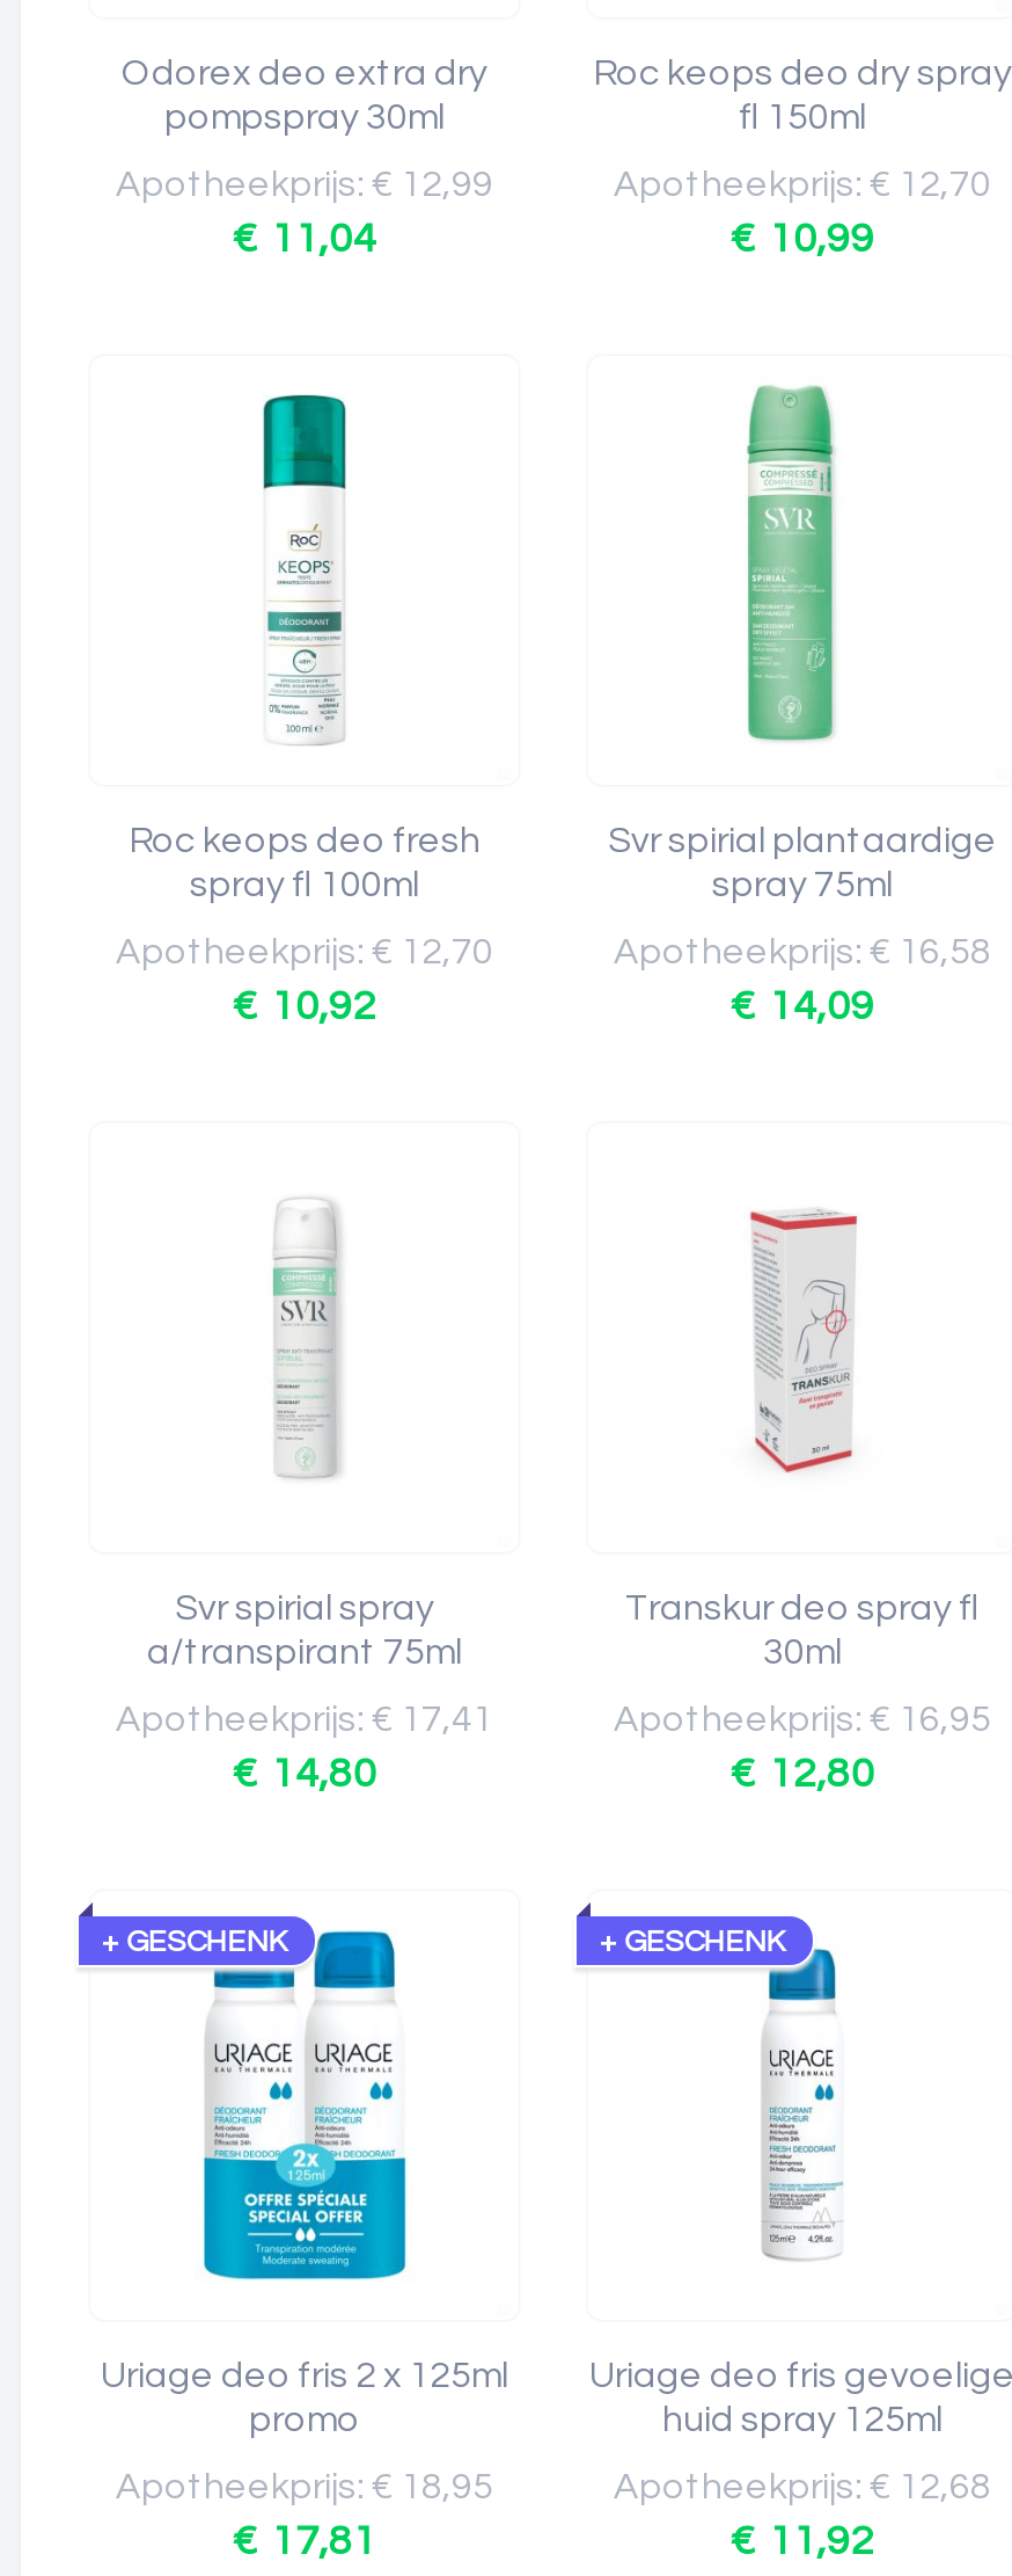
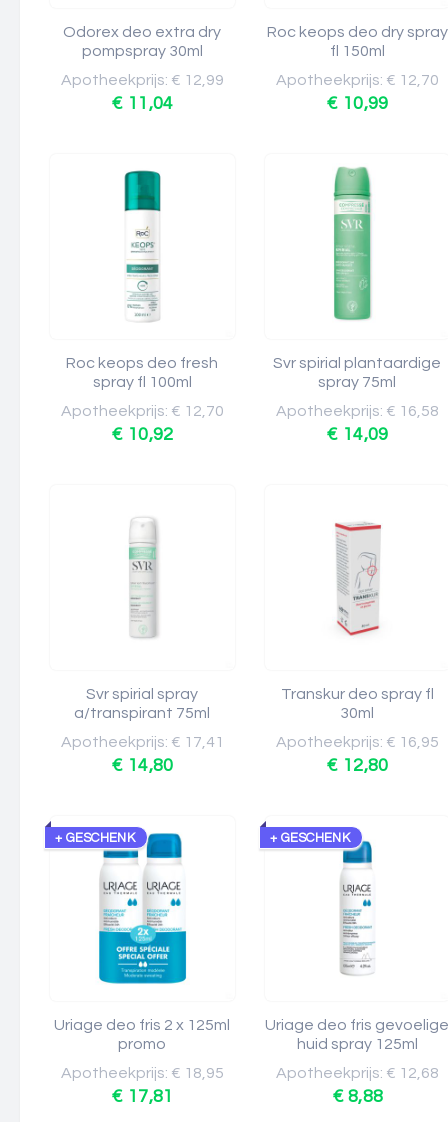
[730,2519,874,2563] € 11,92 -> [332,1087,383,1106] € 8,88

